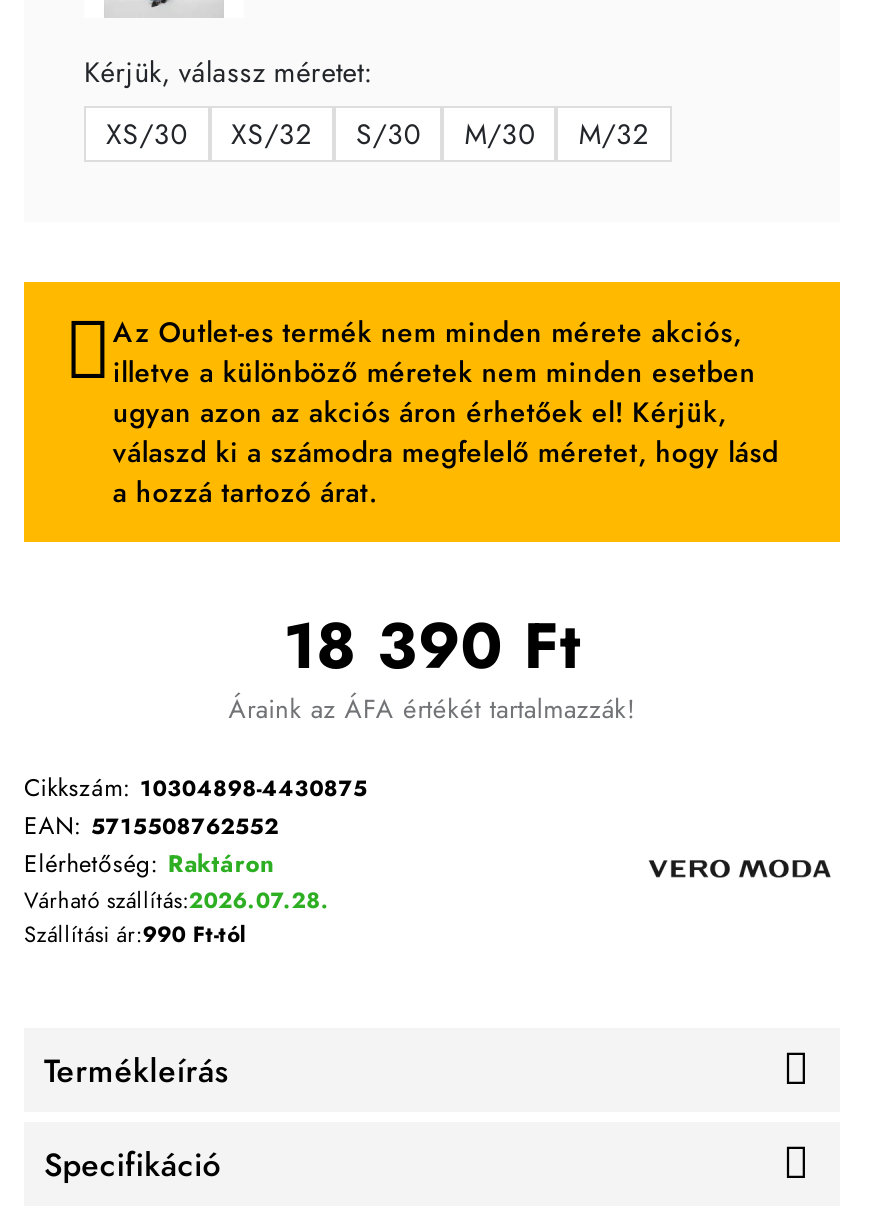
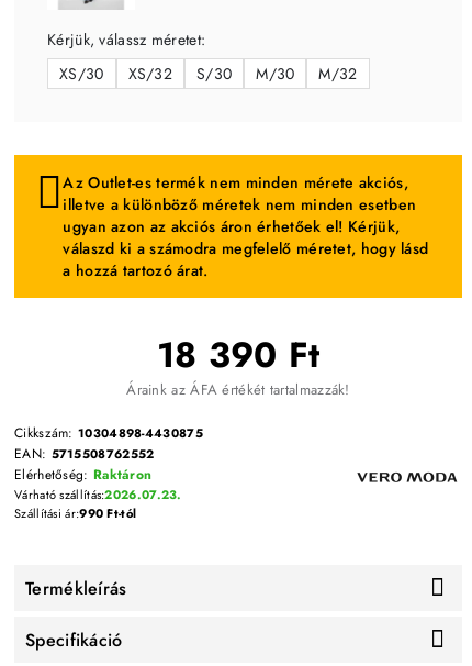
[24,885,329,917] Várható szállítás:2026.07.28. -> [14,486,182,504] Várható szállítás:2026.07.23.

